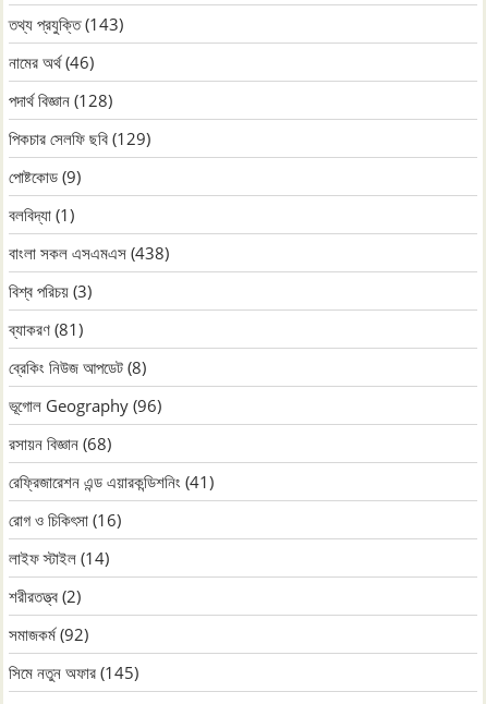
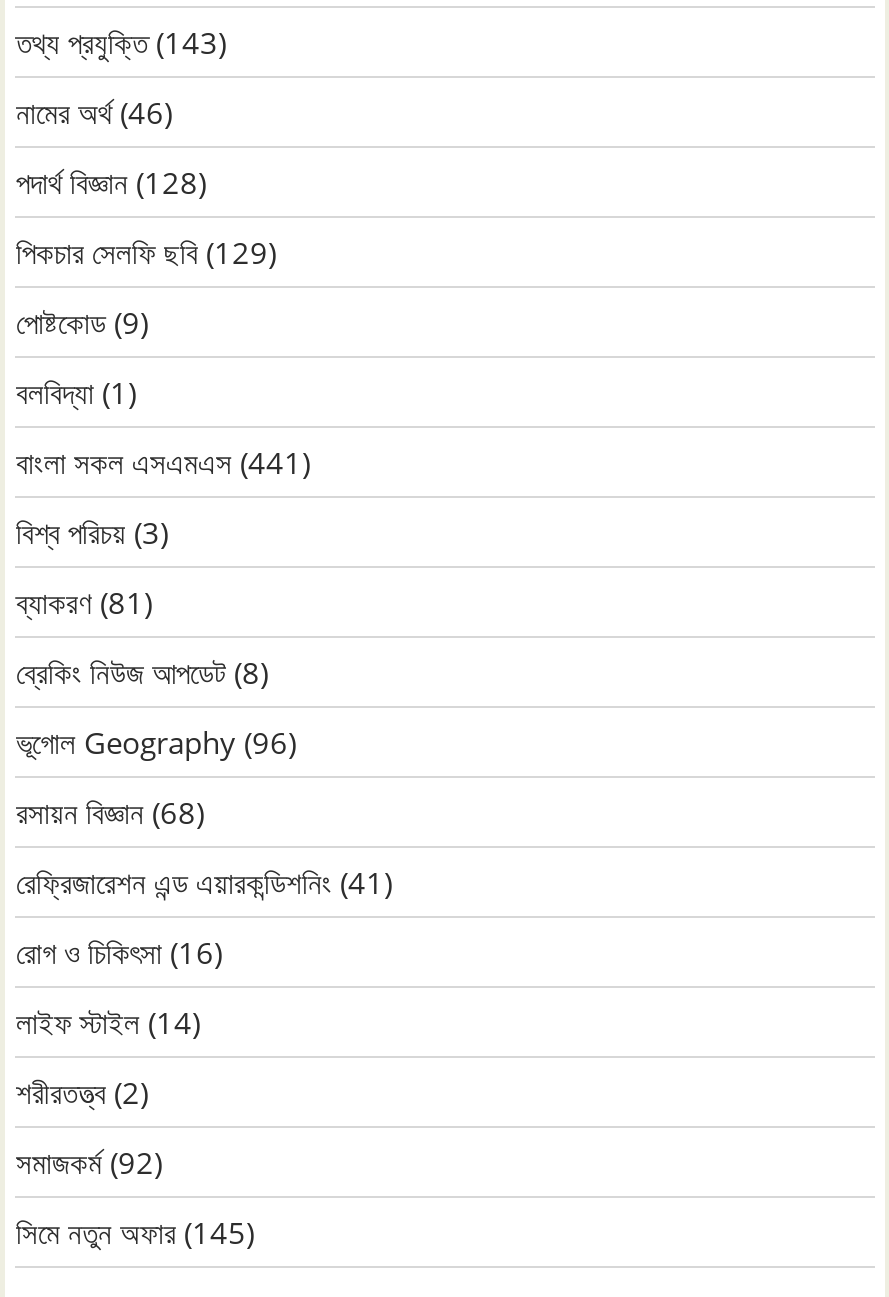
[9,242,169,264] বাংলা সকল এসএমএস (438) -> [16,442,310,482] বাংলা সকল এসএমএস (441)

